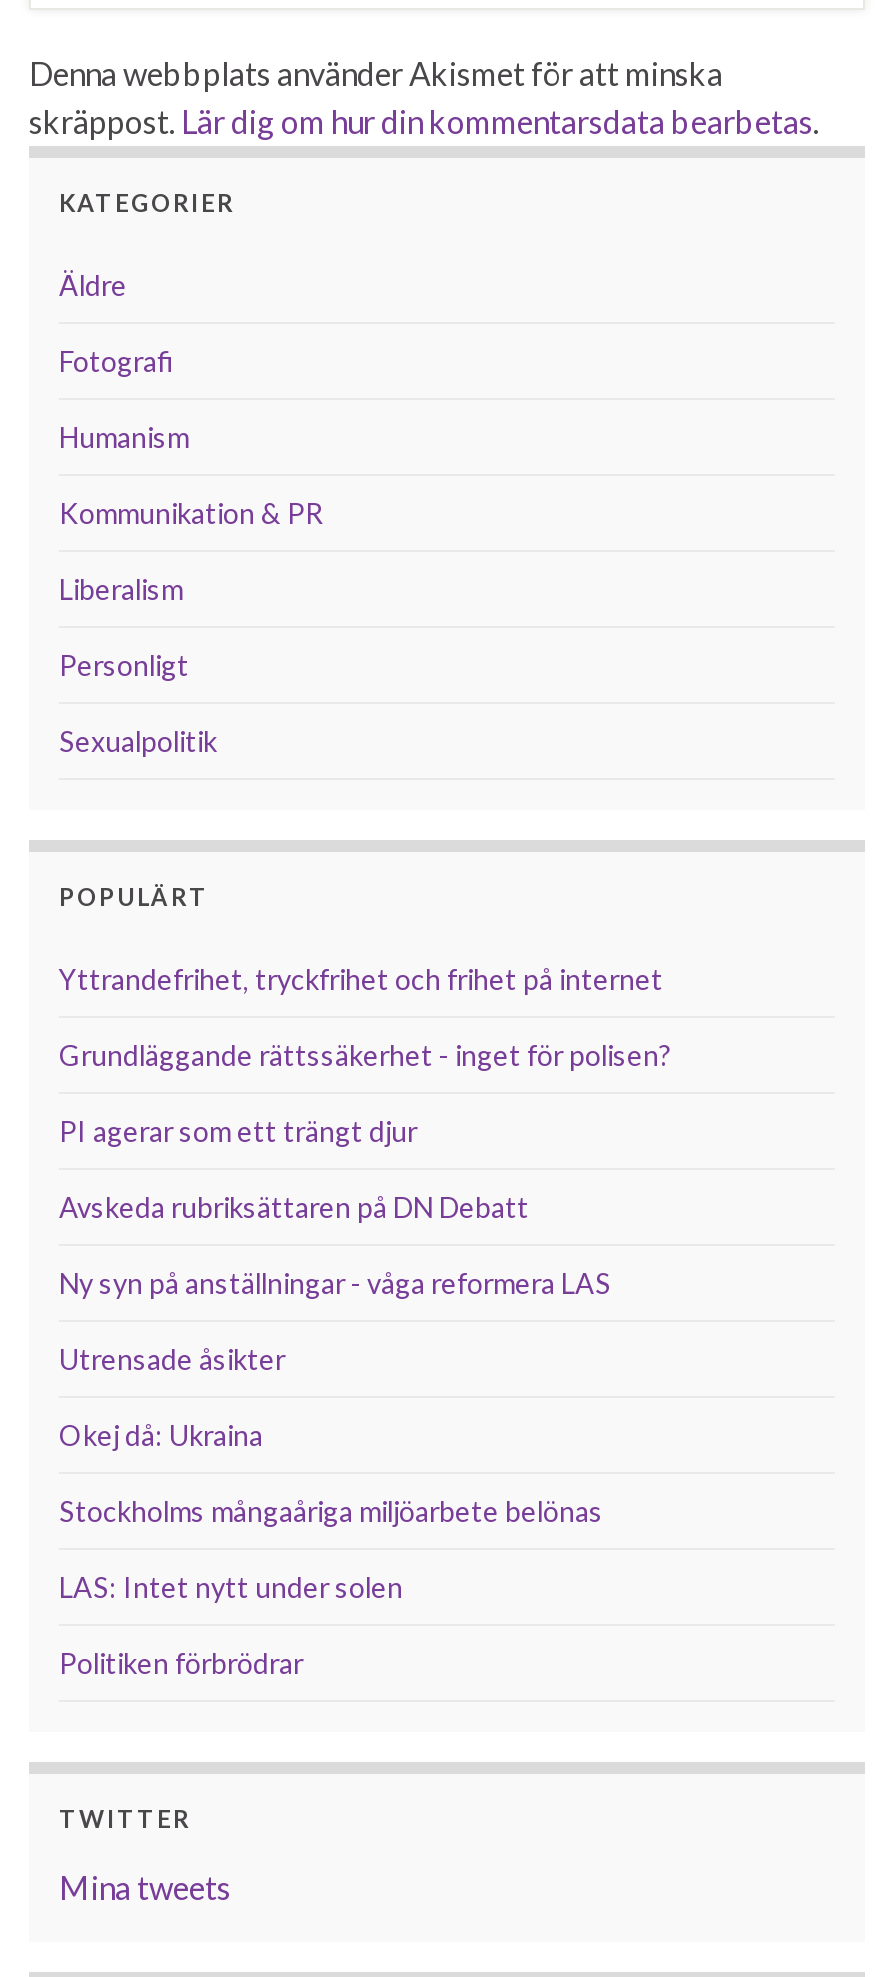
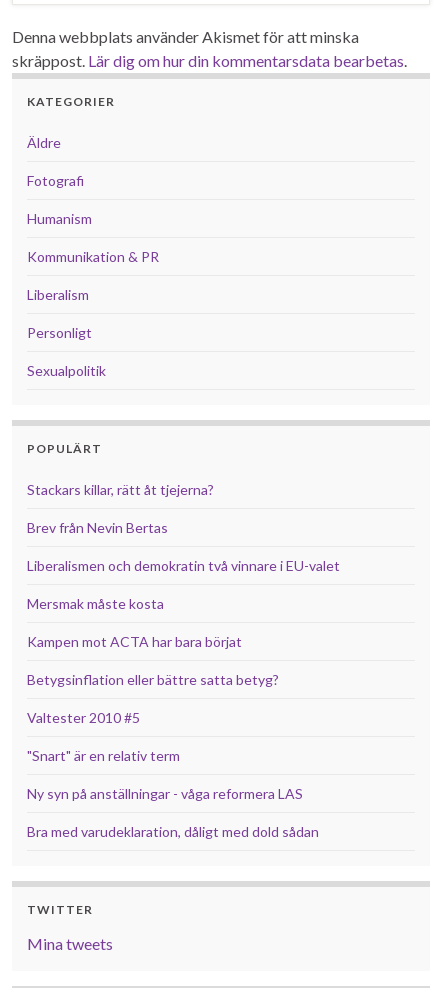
[59,963,671,1225] Yttrandefrihet, tryckfrihet och frihet på internet | Grundläggande rättssäkerhet - inget för polisen? | PI agerar som ett trängt djur | Avskeda rubriksättaren på DN Debatt -> [27,481,340,764] Stackars killar, rätt åt tjejerna? | Brev från Nevin Bertas | Liberalismen och demokratin två vinnare i EU-valet | Mersmak måste kosta | Kampen mot ACTA har bara börjat | Betygsinflation eller bättre satta betyg? | Valtester 2010 #5 | "Snart" är en relativ term
moved [59,1267,611,1301] -> [27,785,303,802]: Ny syn på anställningar - våga reformera LAS
[59,1343,603,1681] Utrensade åsikter | Okej då: Ukraina | Stockholms mångaåriga miljöarbete belönas | LAS: Intet nytt under solen | Politiken förbrödrar -> [27,823,319,840] Bra med varudeklaration, dåligt med dold sådan

